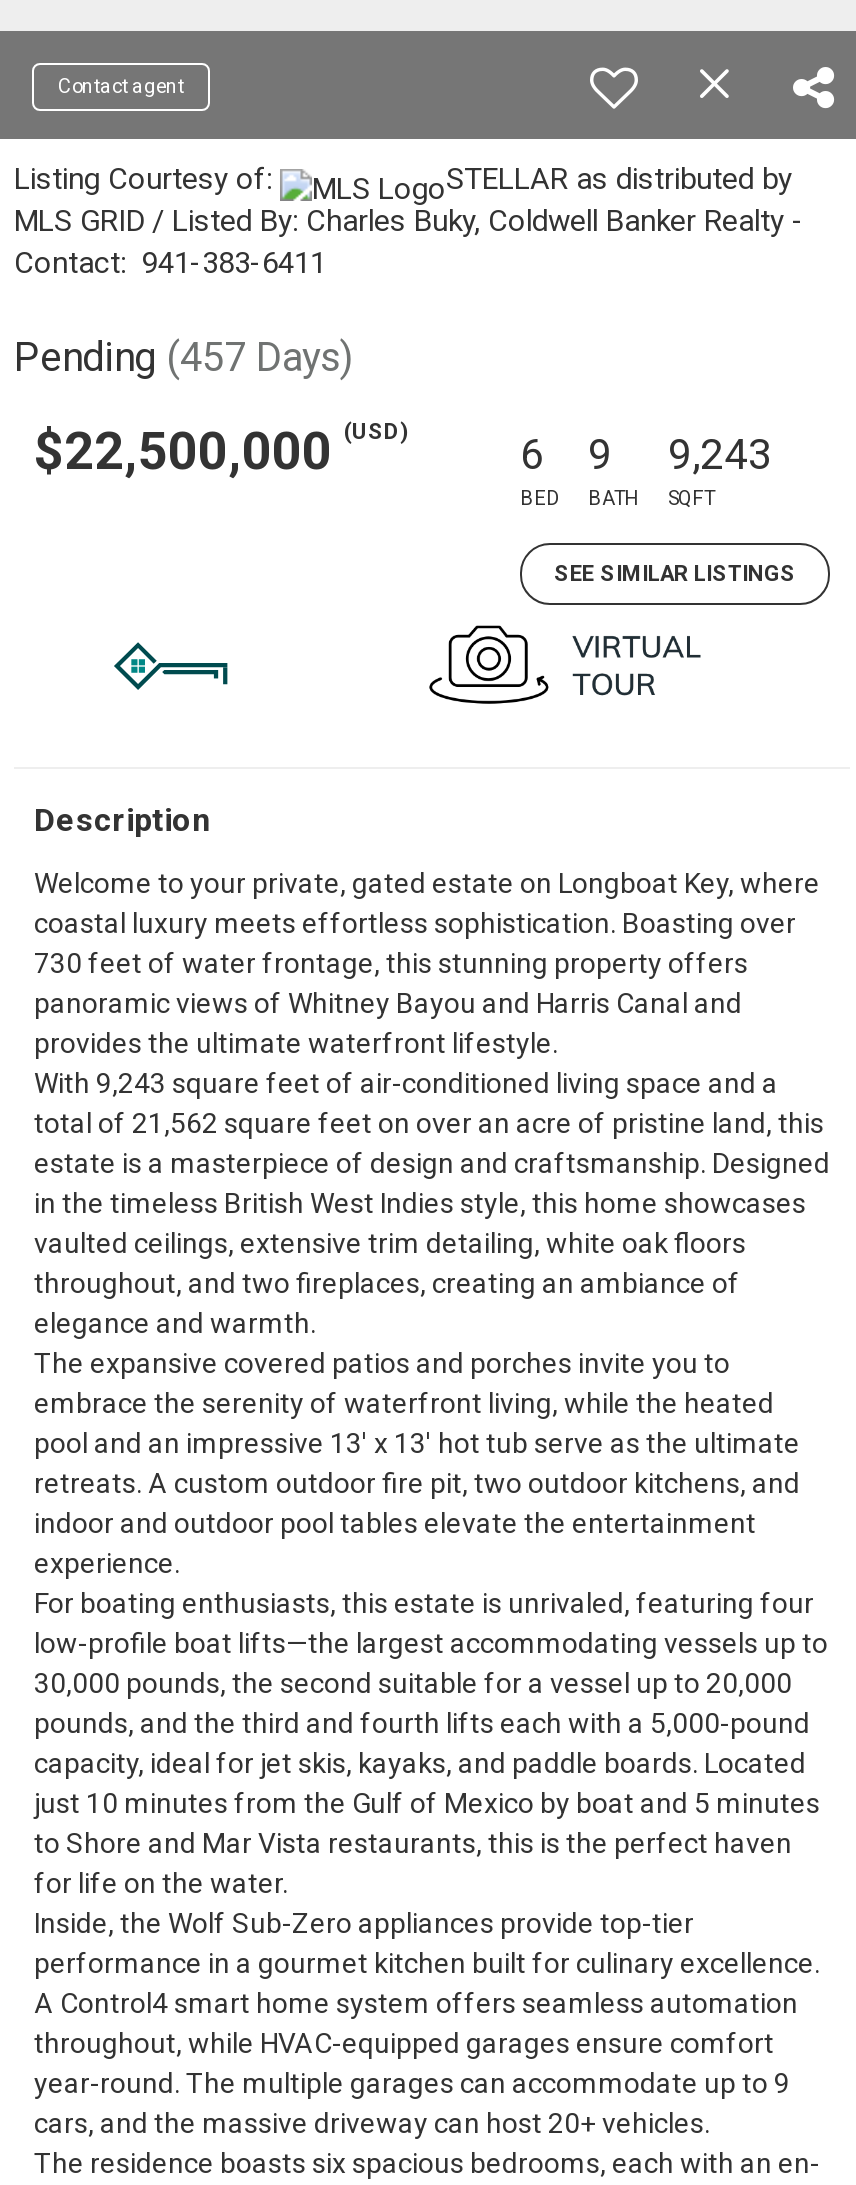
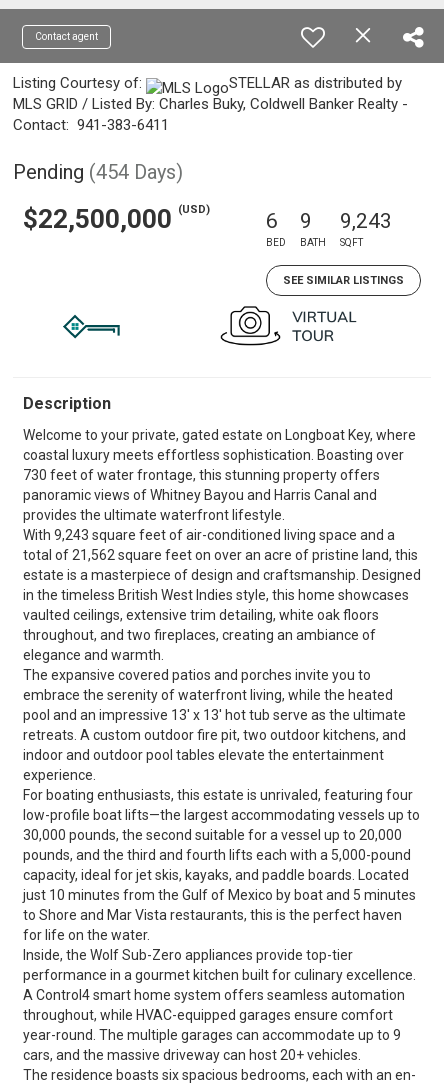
[14,333,354,381] Pending (457 Days) -> [13,160,183,184] Pending (454 Days)

